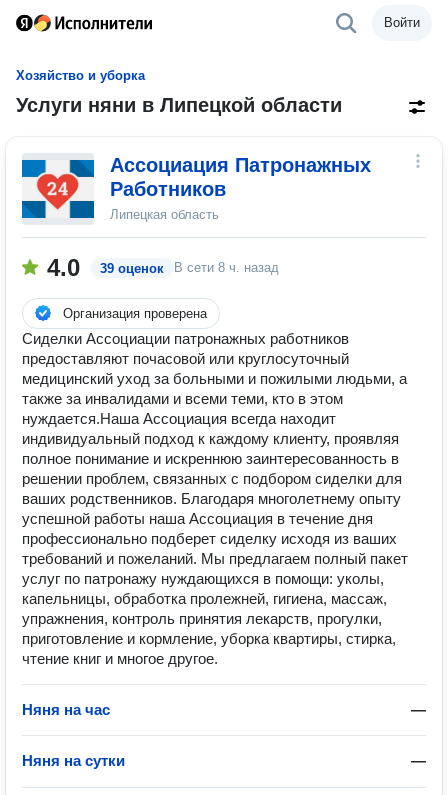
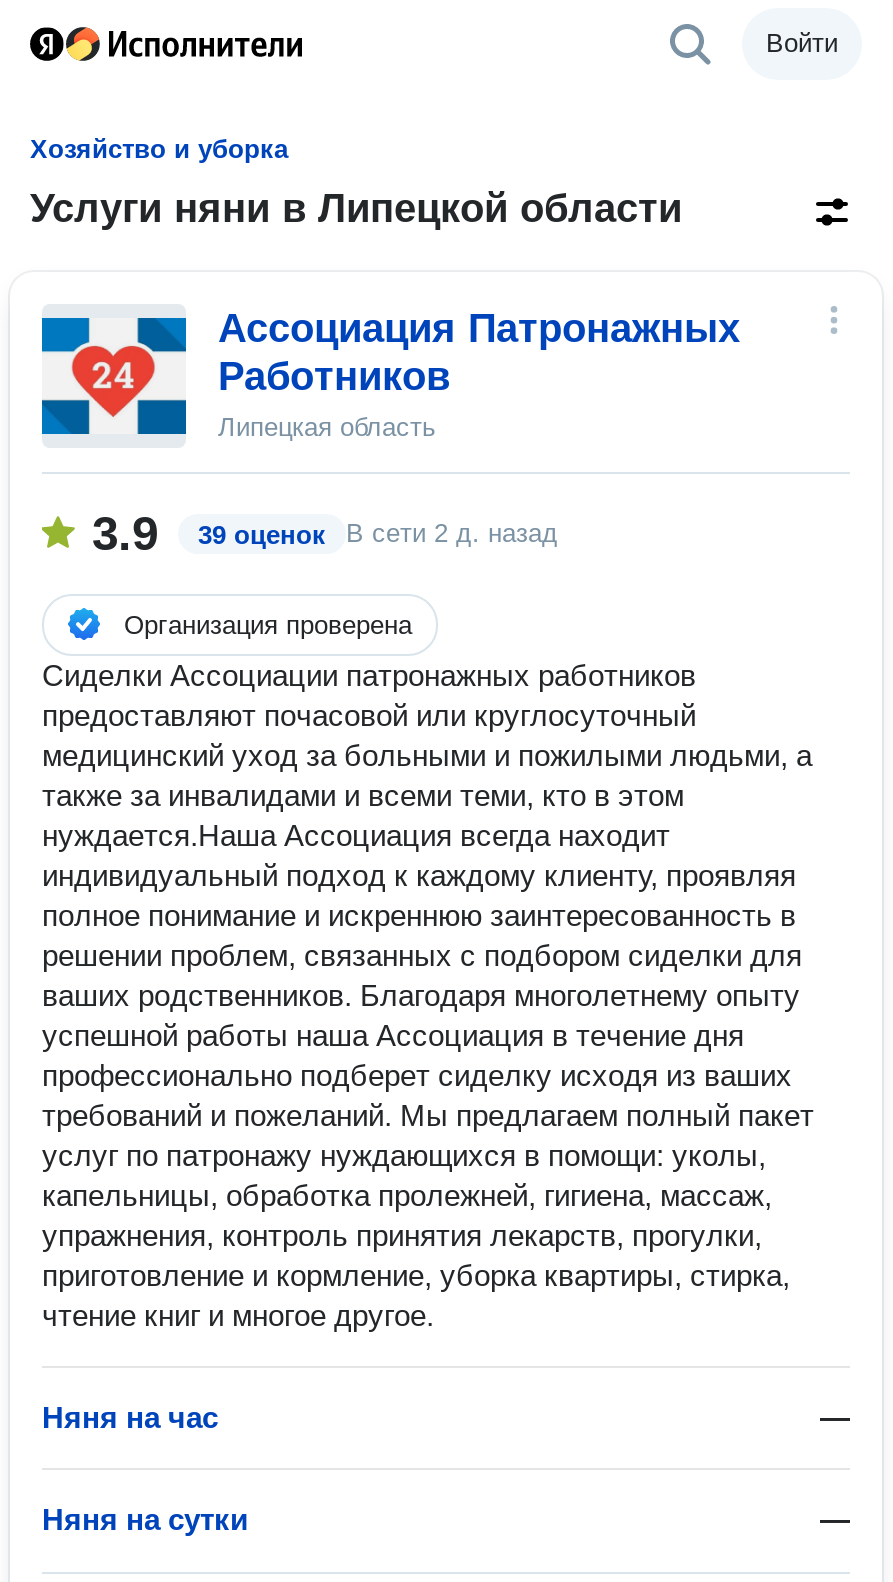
[47,254,80,281] 4.0 -> [92,506,158,560] 3.9
[174,260,279,275] В сети 8 ч. назад -> [346,518,558,548] В сети 2 д. назад

